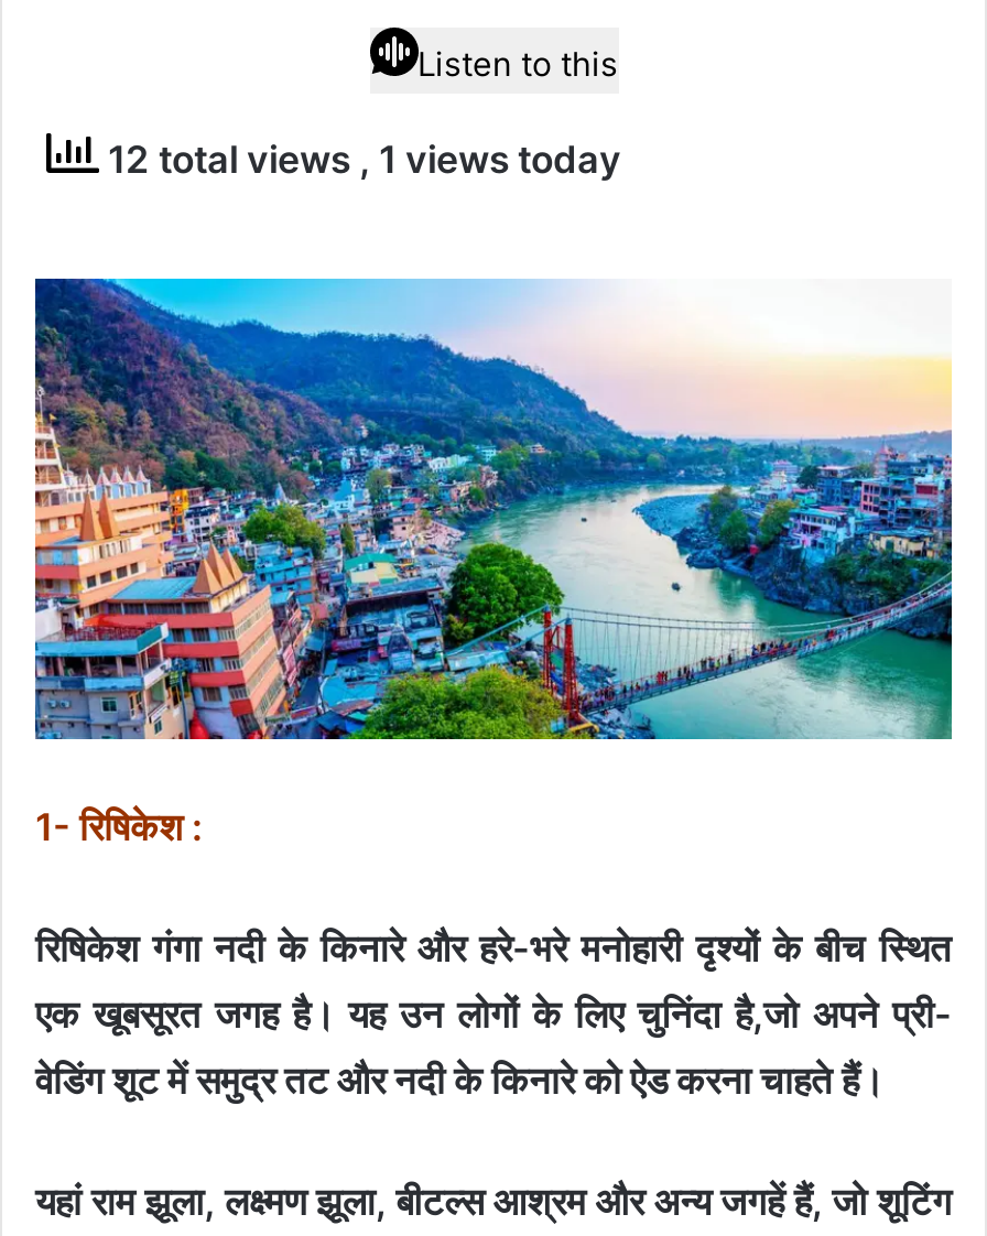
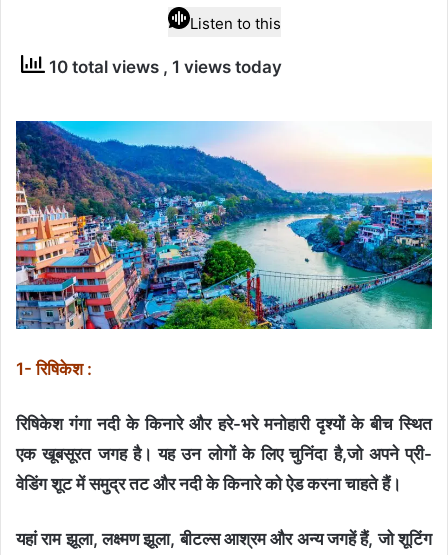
[99,137,621,181] 12 total views, 1 views today -> [45,57,282,77] 10 total views, 1 views today

